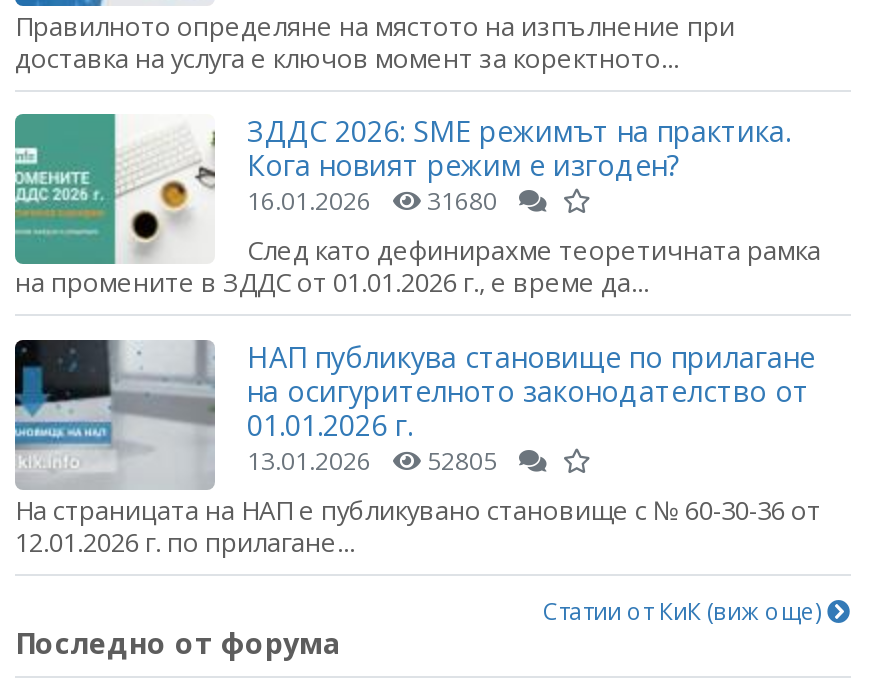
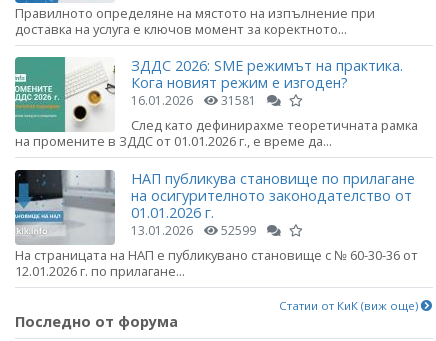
[247,185,497,219] 16.01.2026 31680 -> [131,92,256,109] 16.01.2026 31581
[247,443,497,477] 13.01.2026 52805 -> [131,222,256,239] 13.01.2026 52599

